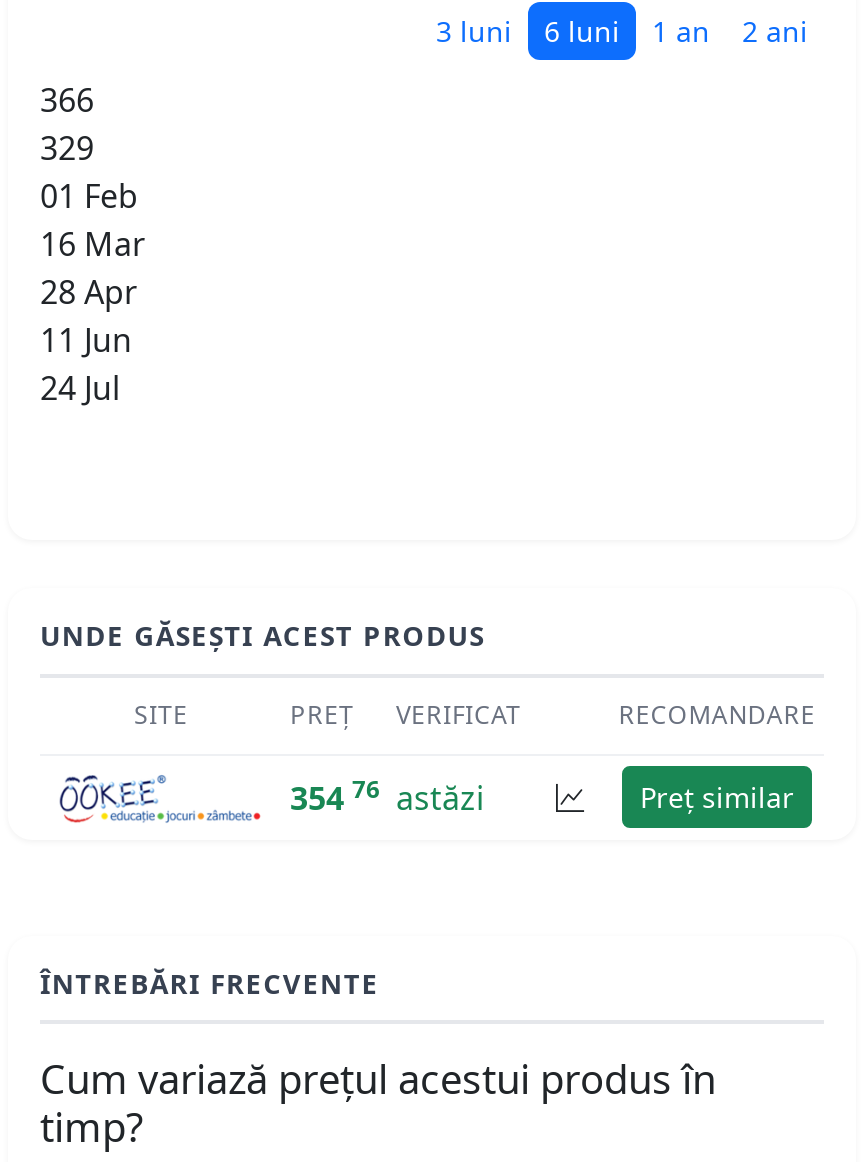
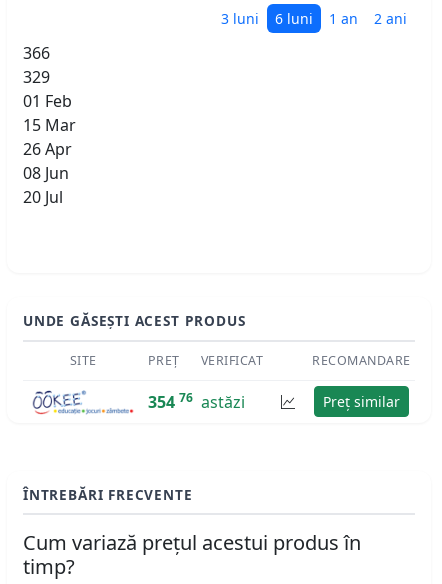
[40,223,146,267] 16 Mar -> [23,114,76,136] 15 Mar
[40,271,138,315] 28 Apr -> [23,138,72,160] 26 Apr
[40,319,132,363] 11 Jun -> [23,162,69,184] 08 Jun
[40,367,120,411] 24 Jul -> [23,186,63,208] 20 Jul

